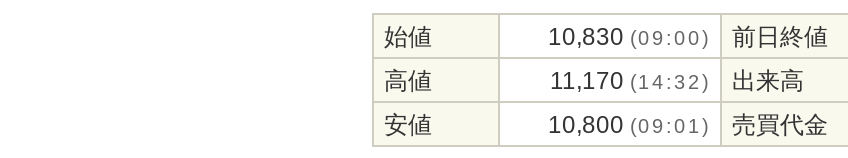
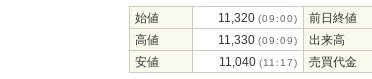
[548,23,828,51] 10,830 (09:00) 前日終値 -> [218,11,357,25] 11,320 (09:00) 前日終値
[550,67,804,95] 11,170 (14:32) 出来高 -> [218,33,345,47] 11,330 (09:09) 出来高
[548,111,828,139] 10,800 (09:01) 売買代金 -> [219,55,357,69] 11,040 (11:17) 売買代金

